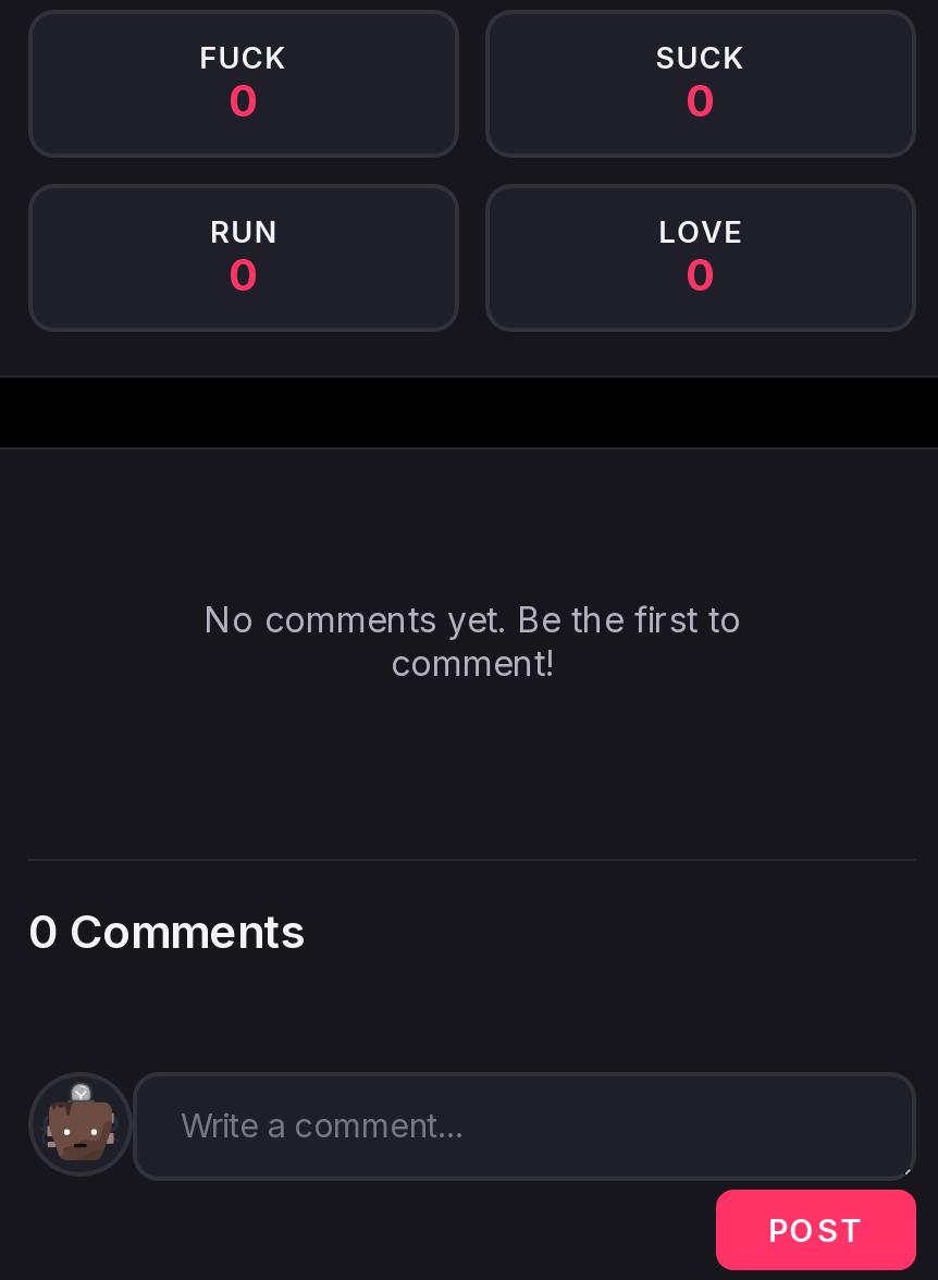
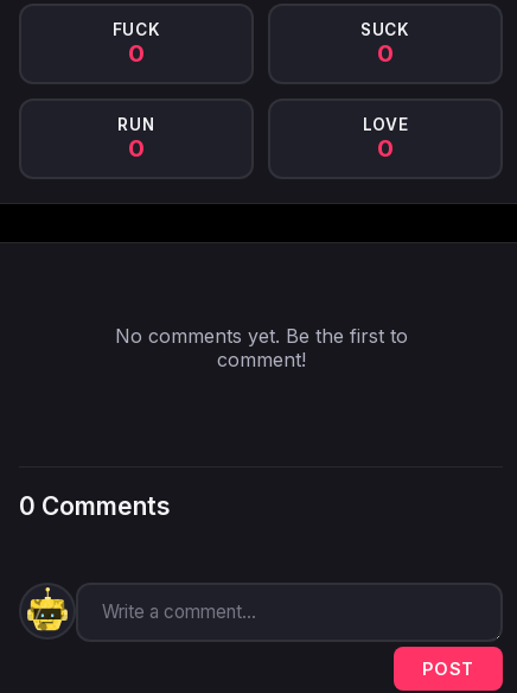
[44,1083,118,1159] [image] -> [26,587,69,631] [image]

